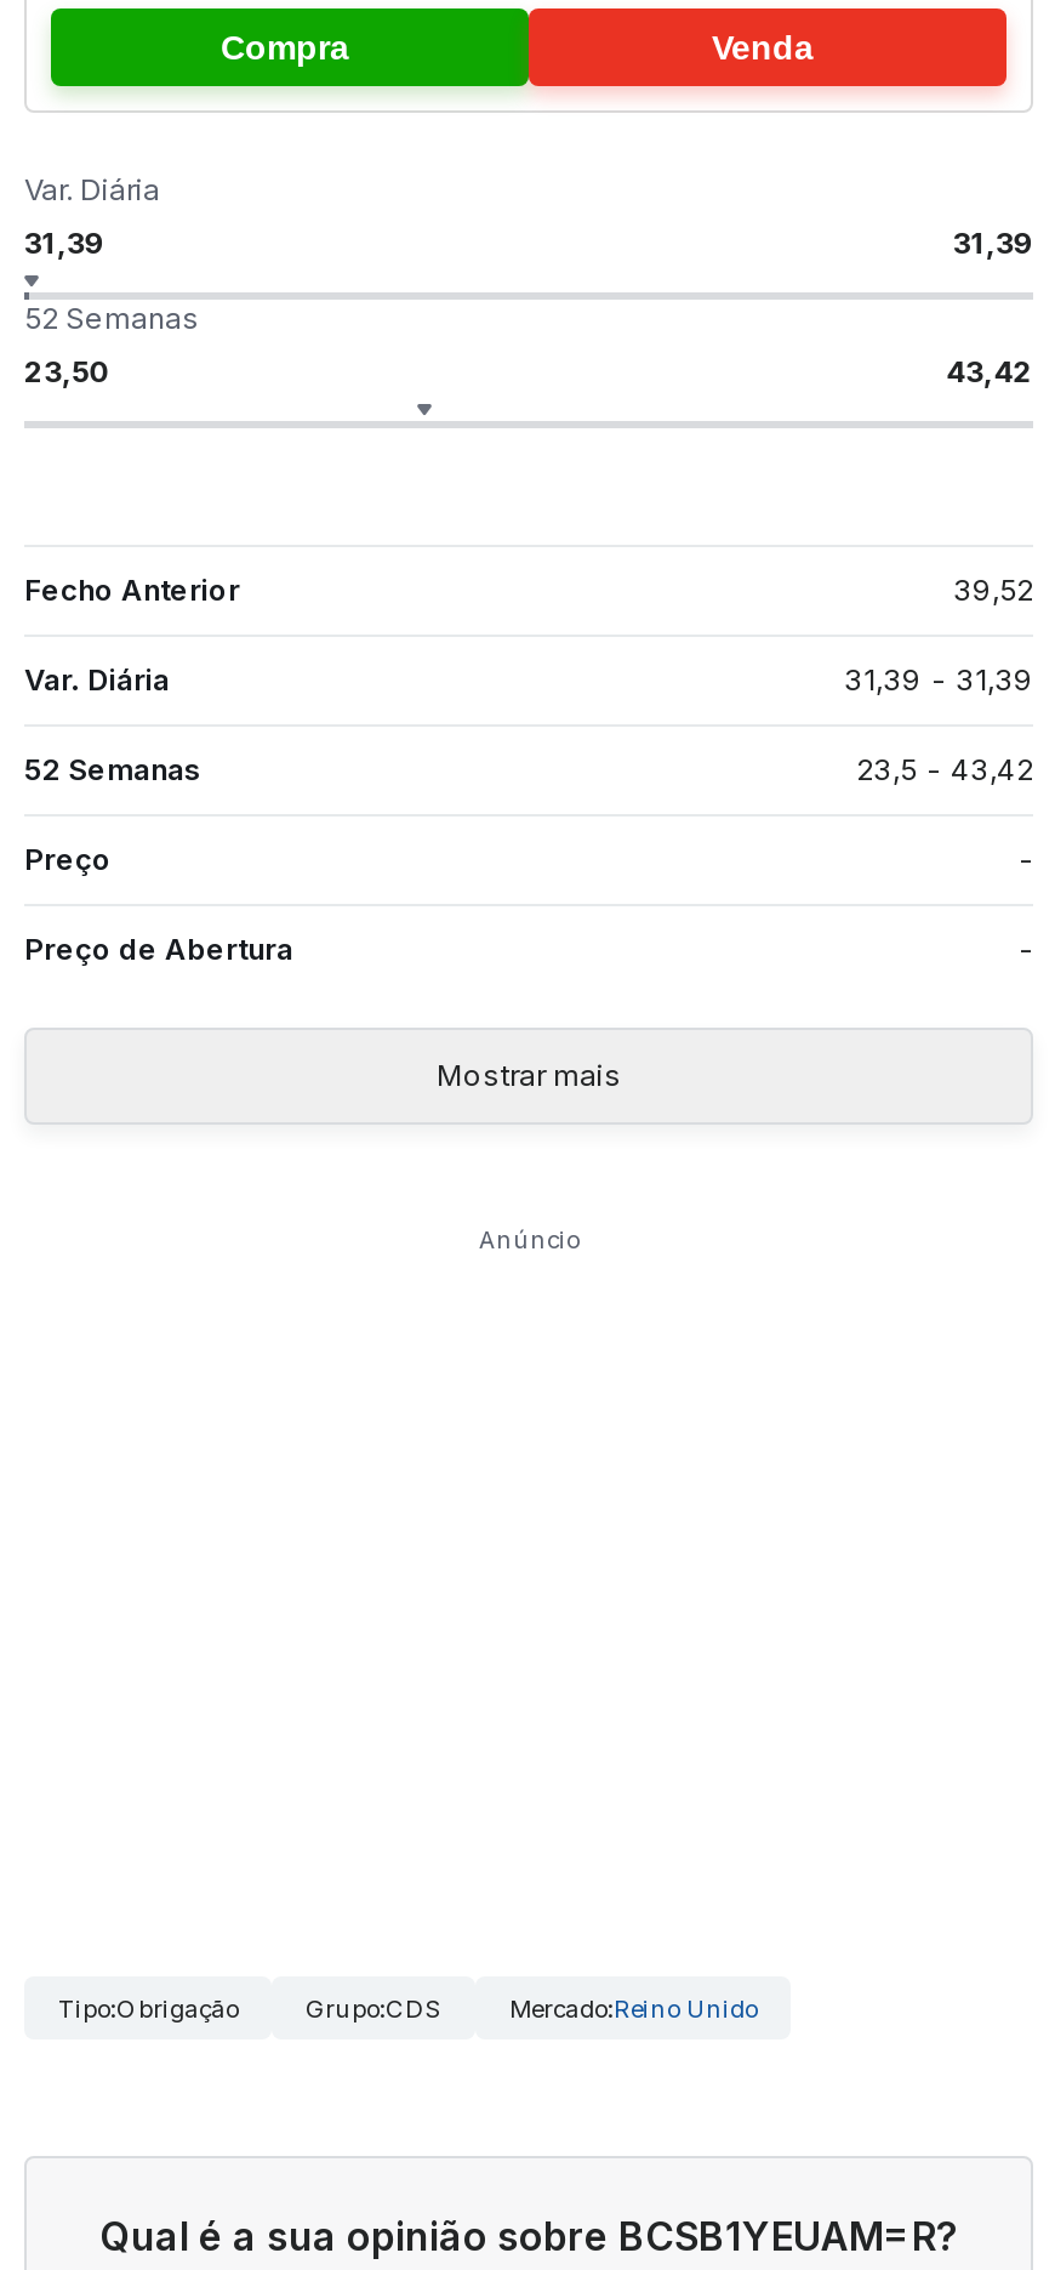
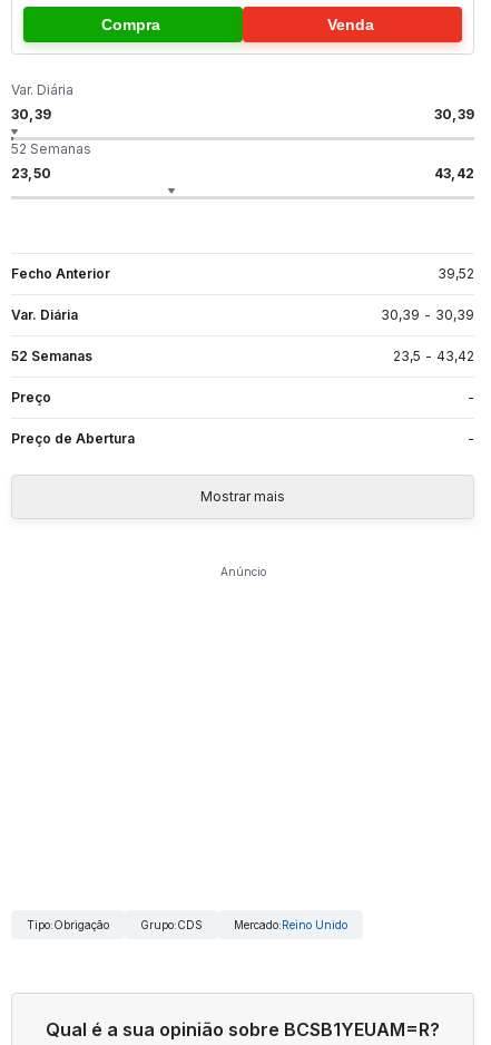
[24,224,104,260] 31,39 -> [11,106,51,122] 30,39
[953,224,1033,260] 31,39 -> [434,106,474,122] 30,39
[844,661,1033,697] 31,39 - 31,39 -> [381,306,474,323] 30,39 - 30,39

